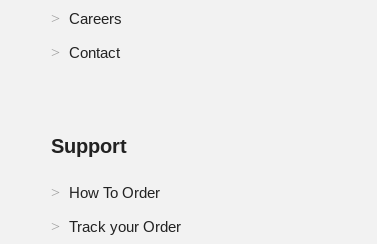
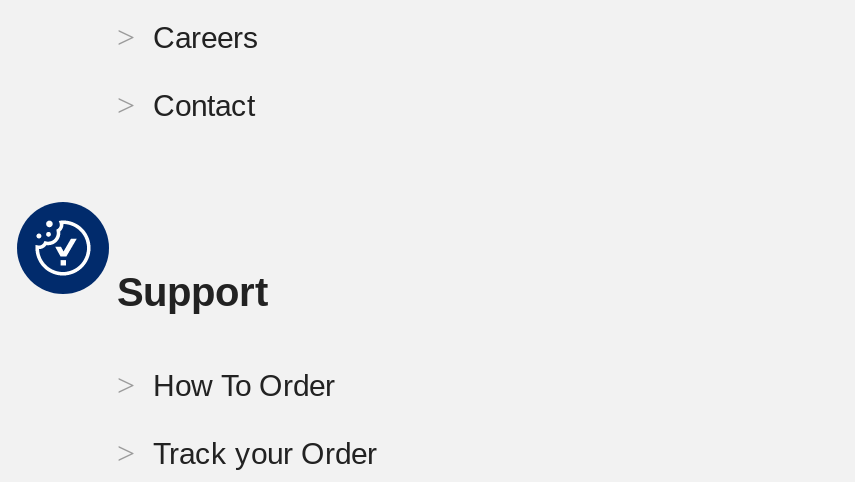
none -> [15,200,111,296] [image]

